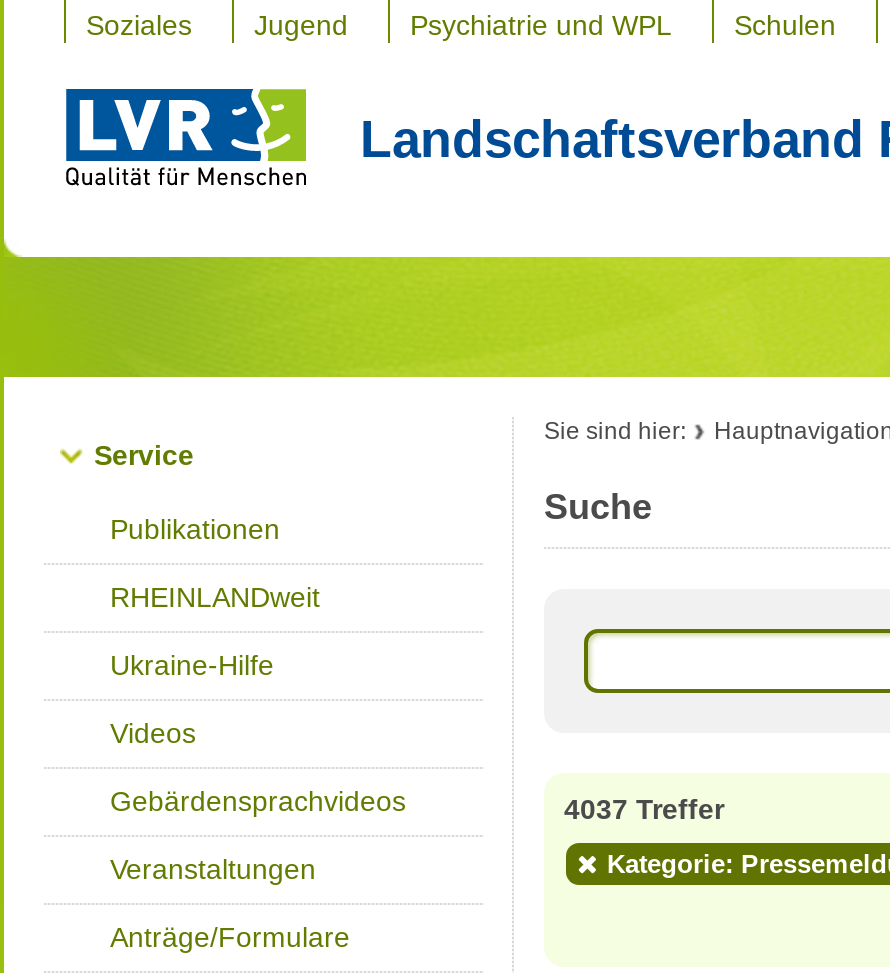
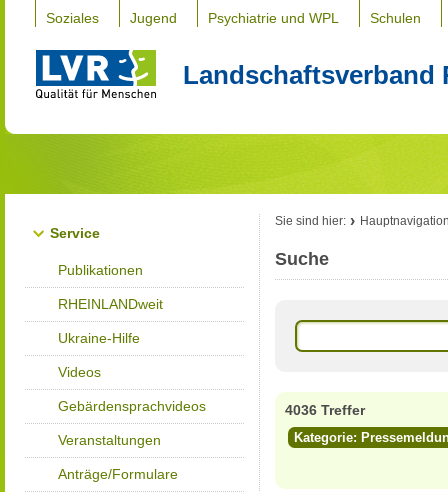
[564,793,724,825] 4037 Treffer -> [285,402,365,418] 4036 Treffer

